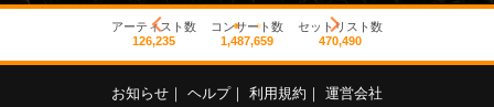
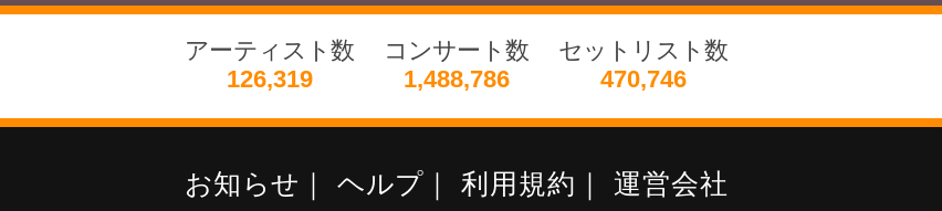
[132,34,175,47] 126,235 -> [227,65,313,91] 126,319
[221,34,273,47] 1,487,659 -> [404,65,510,91] 1,488,786
[319,34,362,47] 470,490 -> [600,65,687,91] 470,746

